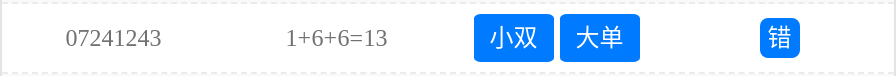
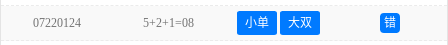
[66,24,162,52] 07241243 -> [33,16,81,30] 07220124
[286,24,388,52] 1+6+6=13 -> [143,16,194,30] 5+2+1=08
[490,24,538,52] 小双 -> [245,16,269,30] 小单
[576,24,624,52] 大单 -> [288,16,312,30] 大双

